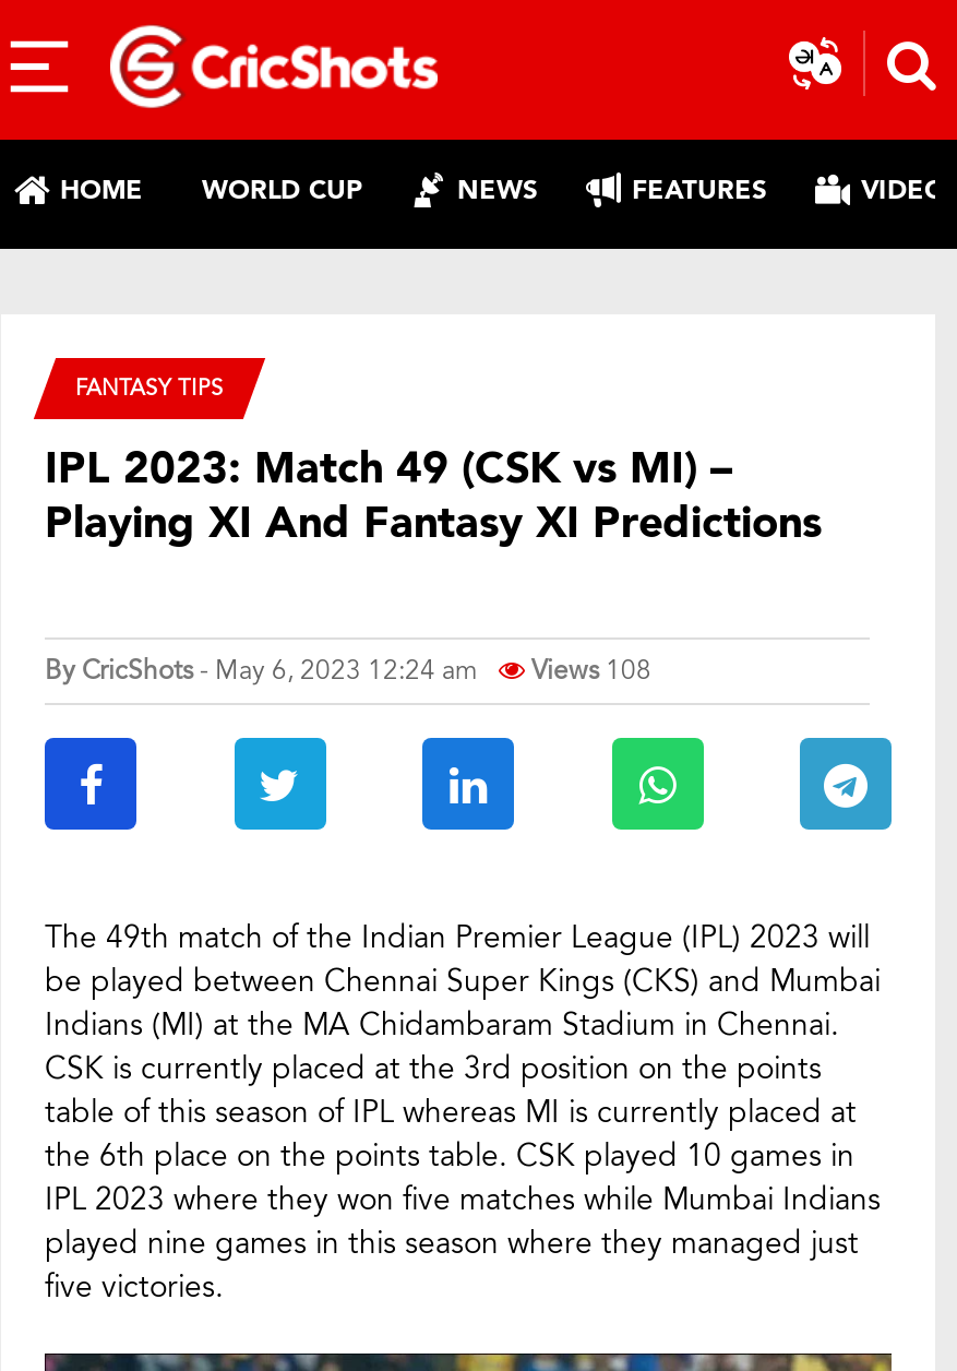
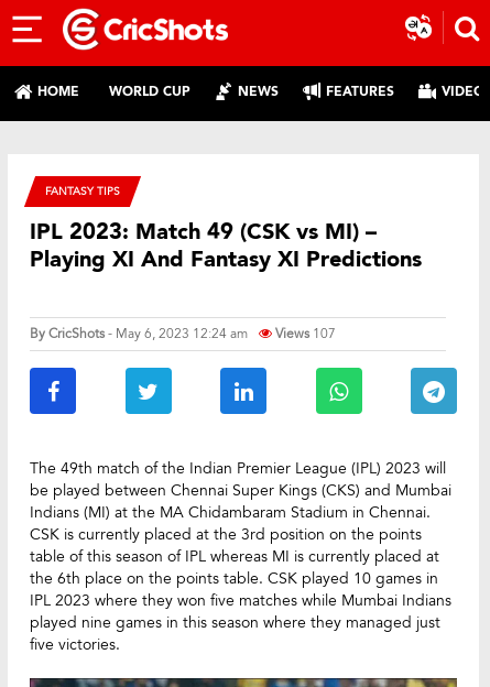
[45,653,651,688] By CricShots - May 6, 2023 12:24 am Views 108 -> [30,325,336,342] By CricShots - May 6, 2023 12:24 am Views 107

